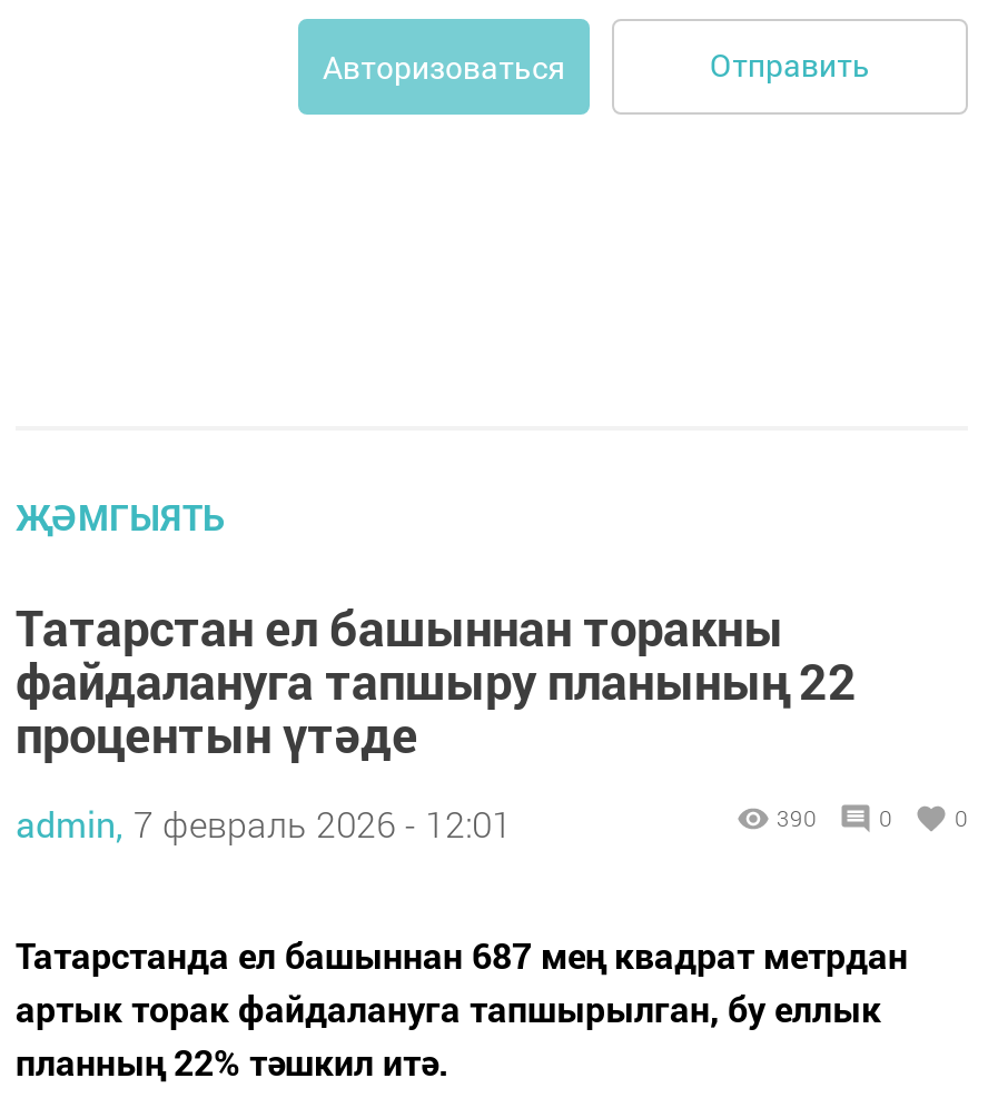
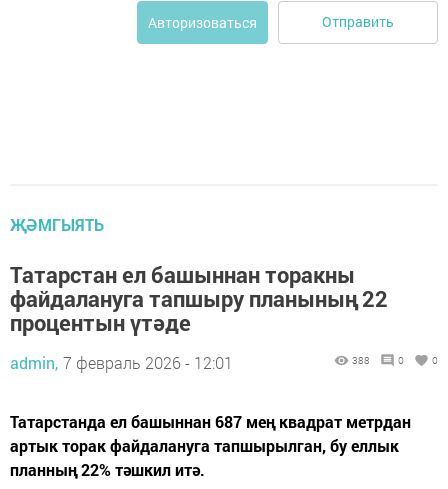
[777,804,817,833] 390 -> [352,354,370,367] 388

